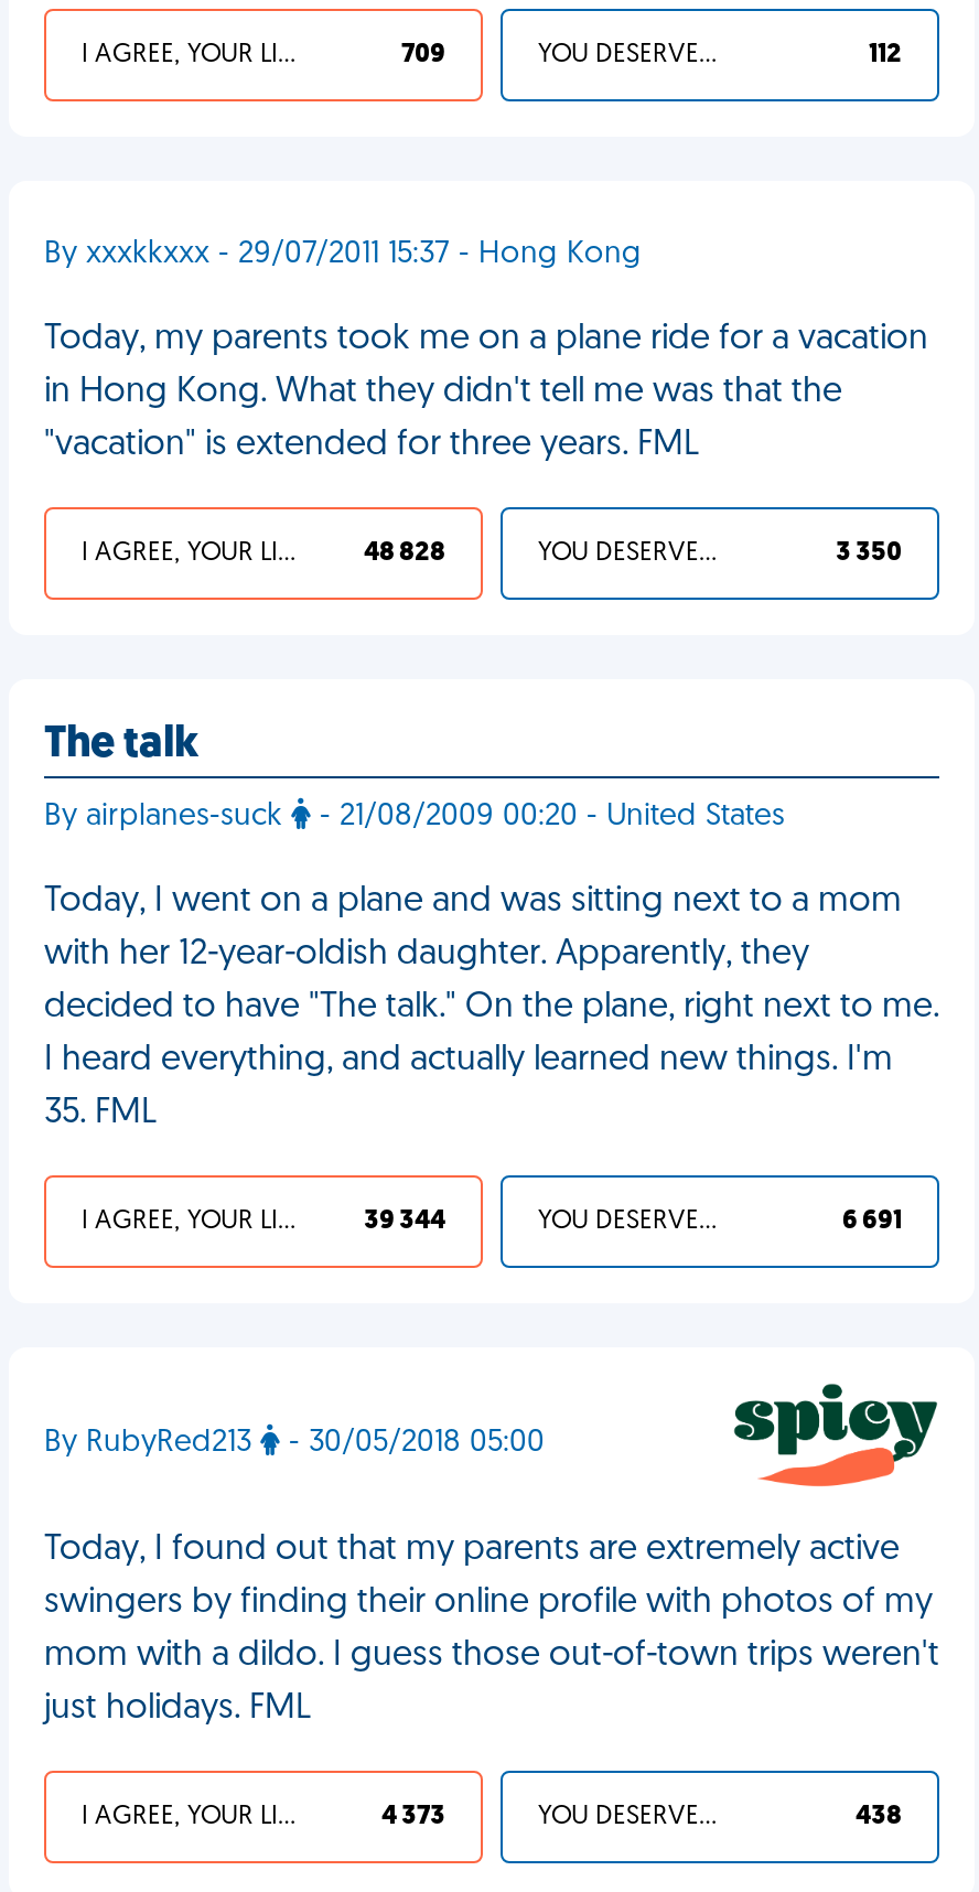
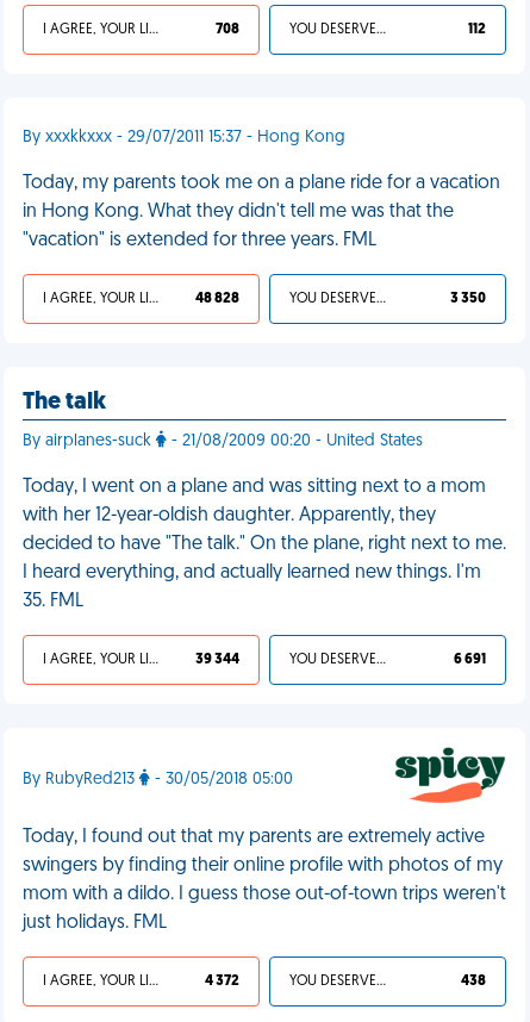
[401,42,445,68] 709 -> [216,23,239,37] 708
[381,1804,445,1830] 4 373 -> [205,974,239,989] 4 372

